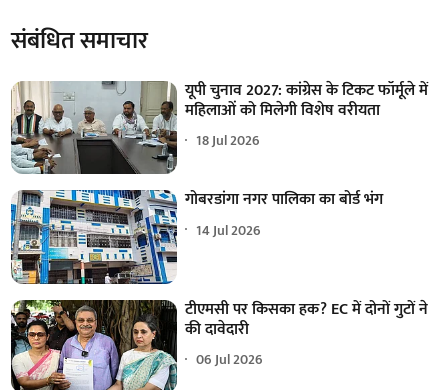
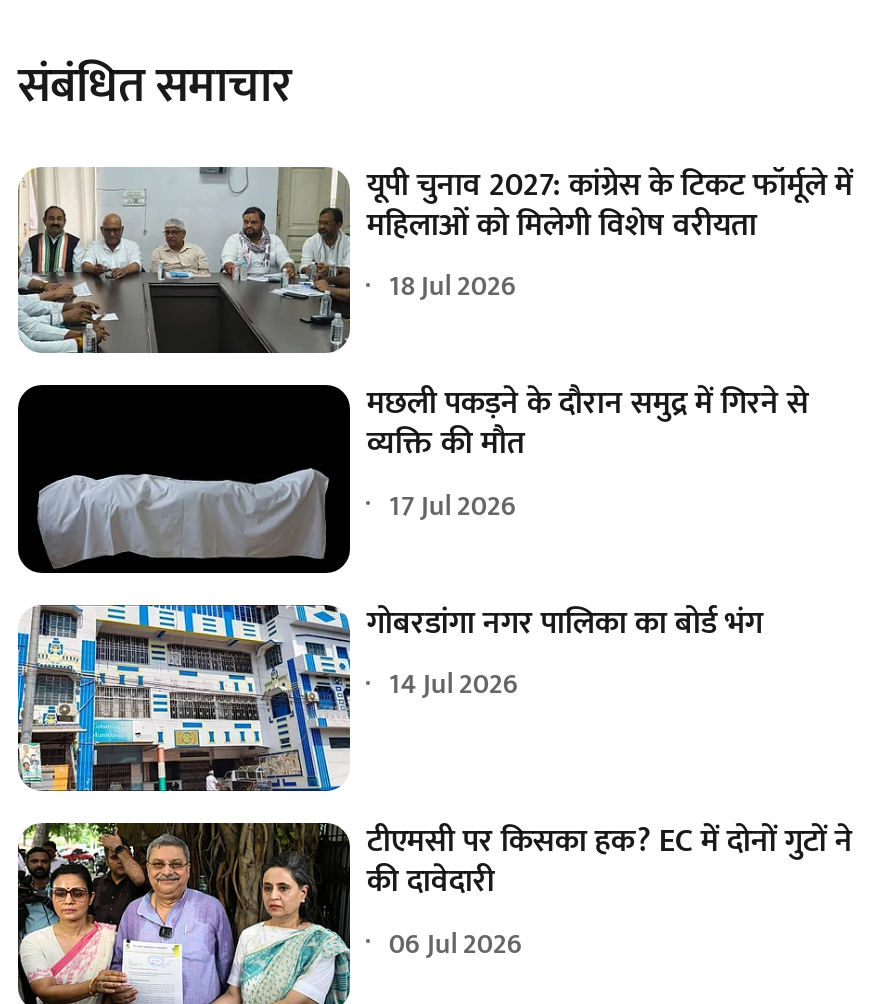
none -> [16,377,809,575] [image] | मछली पकड़ने के दौरान समुद्र में गिरने से | व्यक्ति की मौत | 17 Jul 2026

